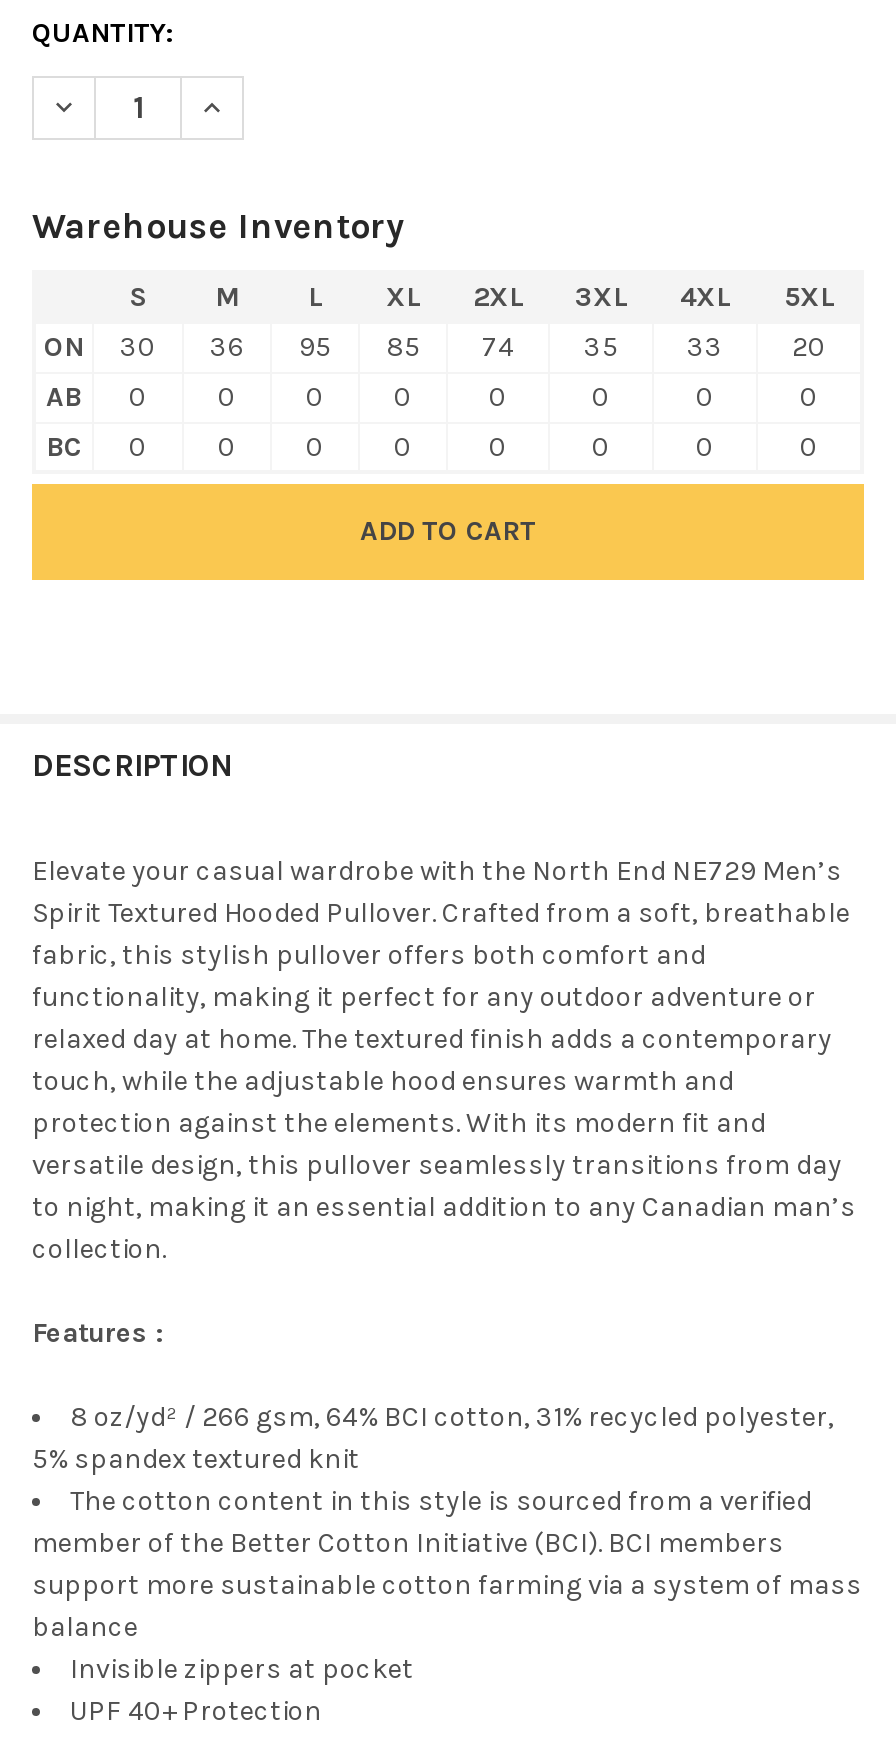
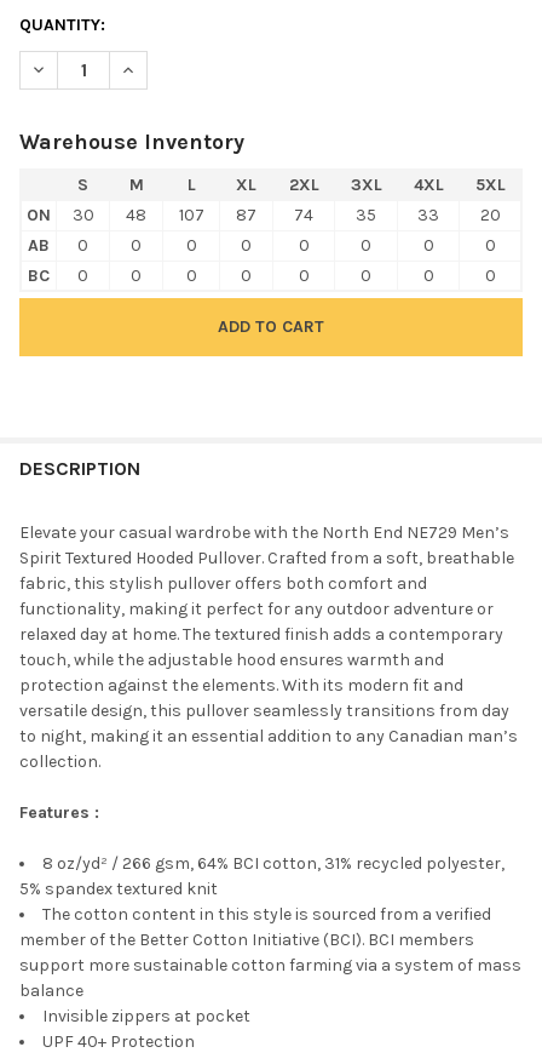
[210,330,244,364] 36 -> [126,205,146,225] 48
[299,330,331,364] 95 -> [178,205,204,225] 107
[386,330,420,364] 85 -> [236,205,256,225] 87

